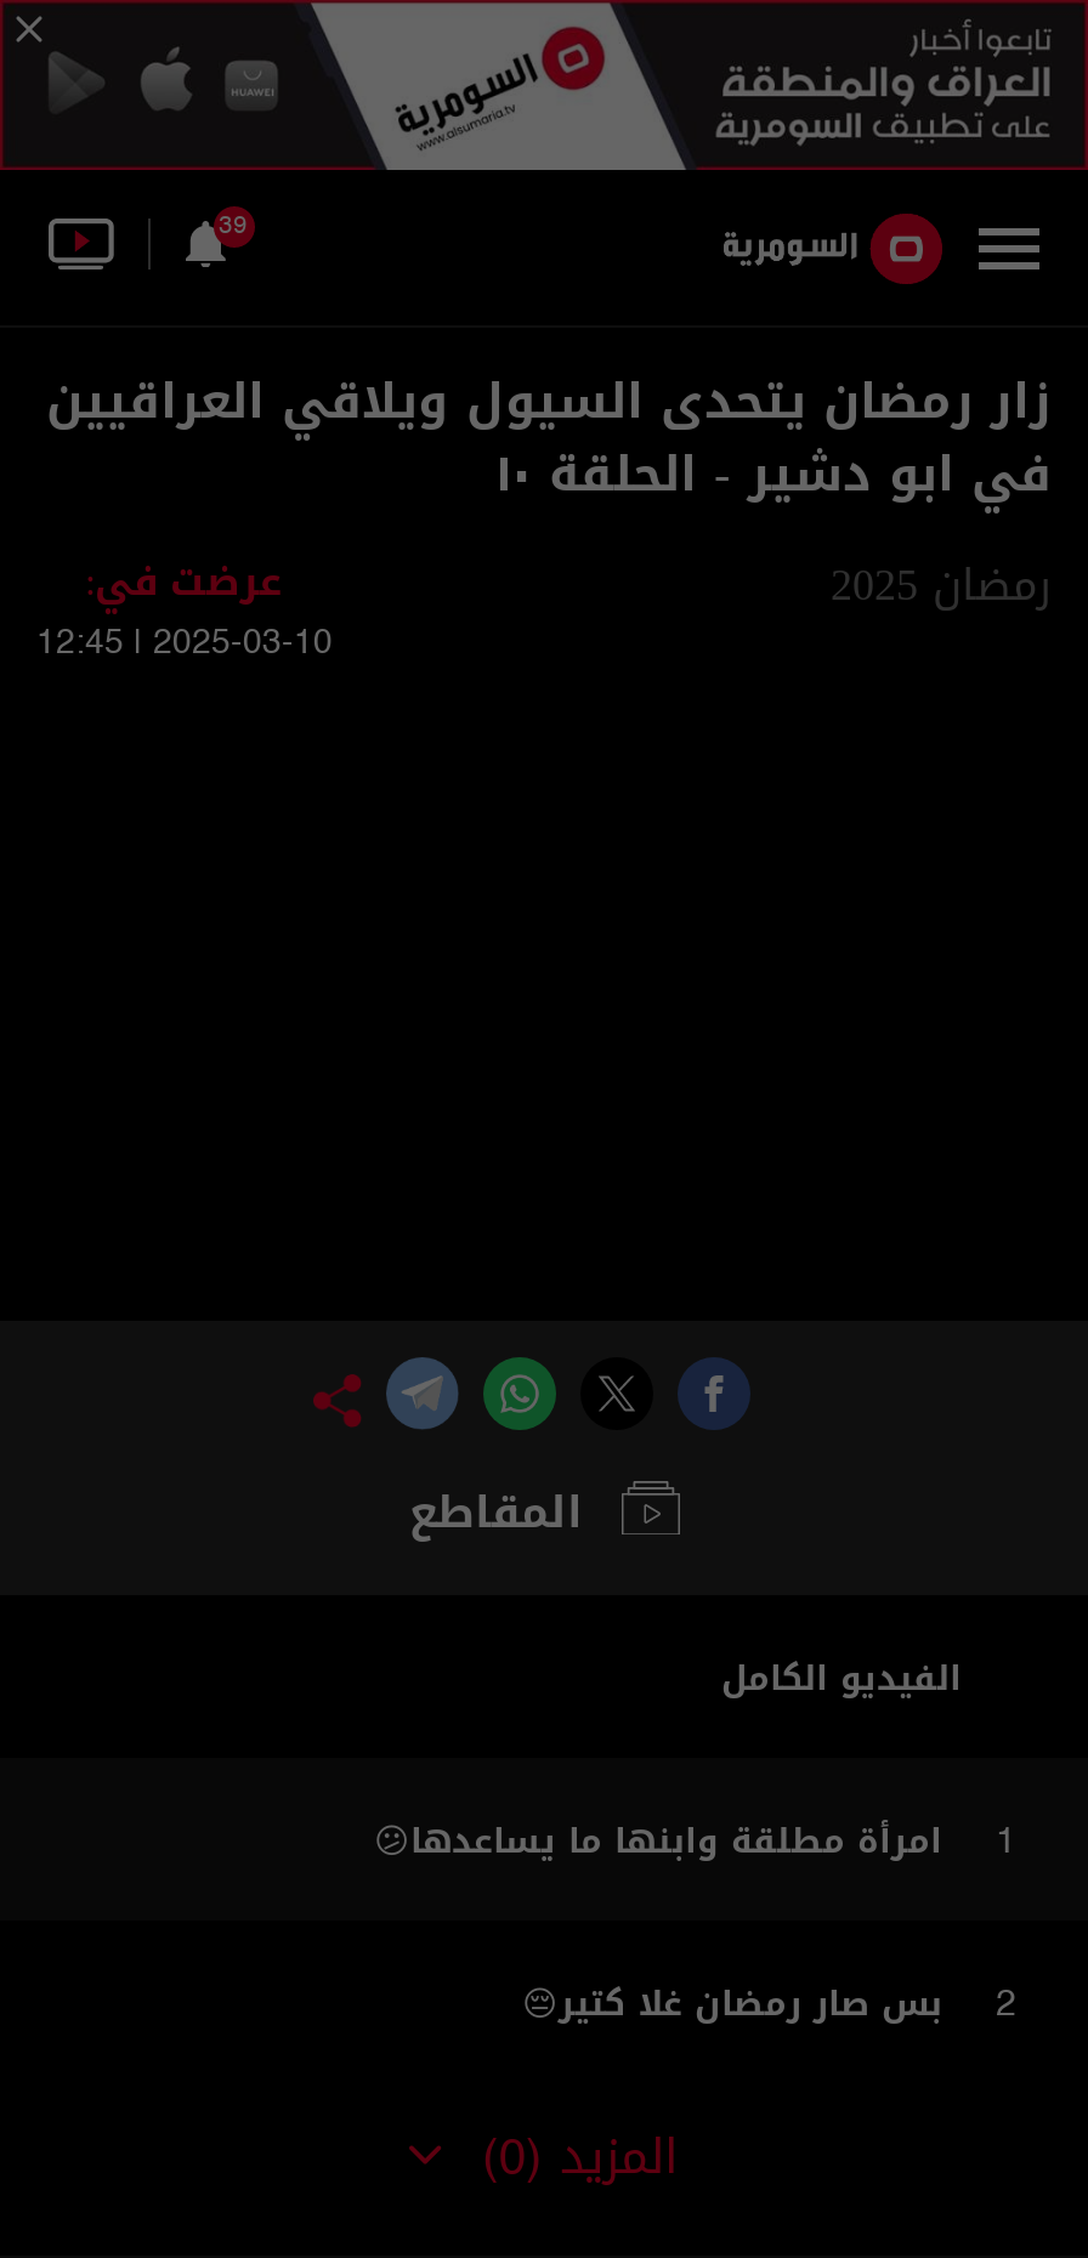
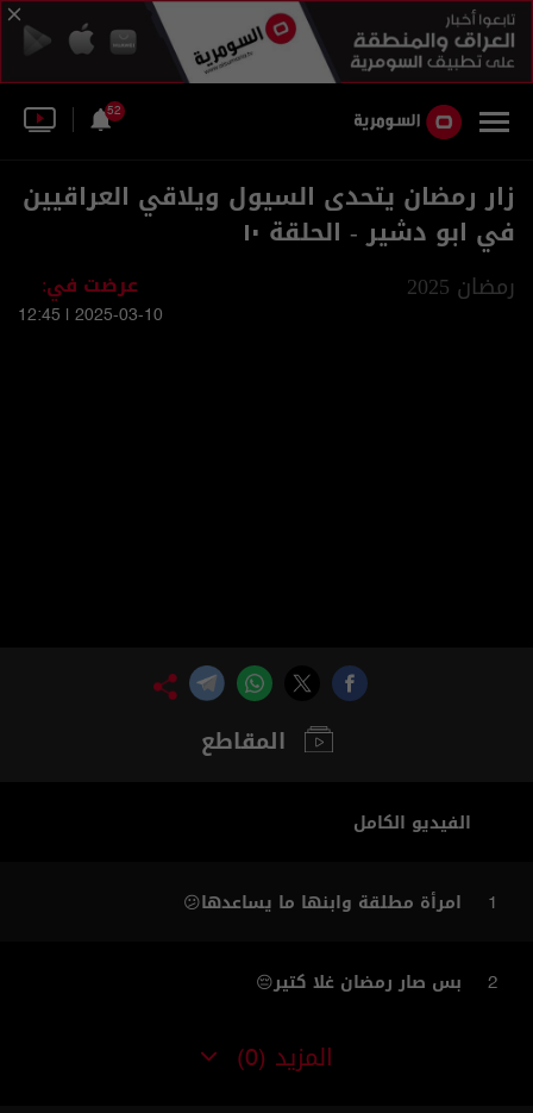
[219,213,248,237] 39 -> [107,105,122,116] 52

